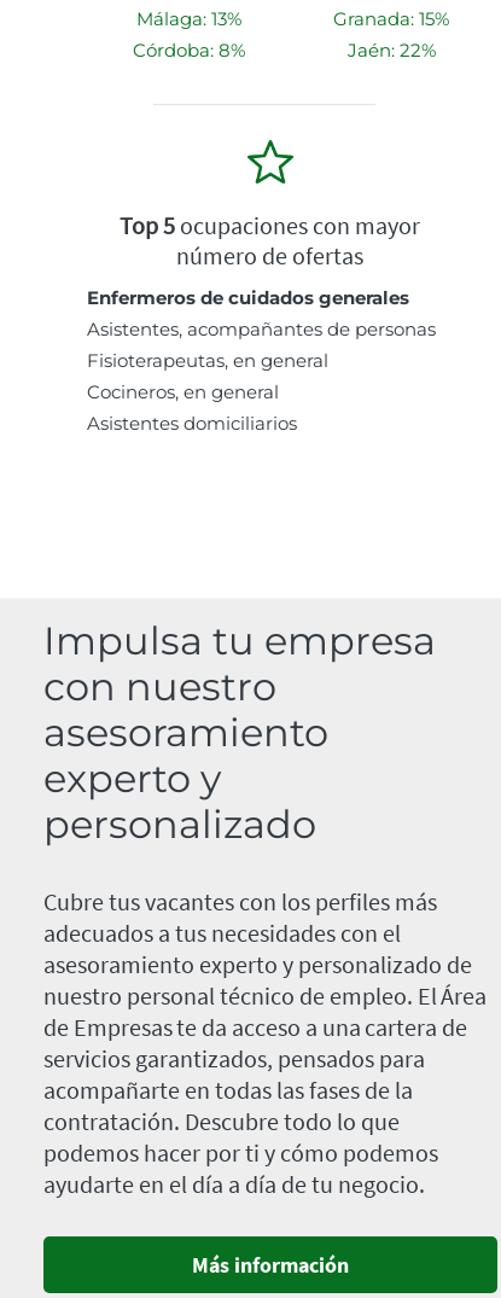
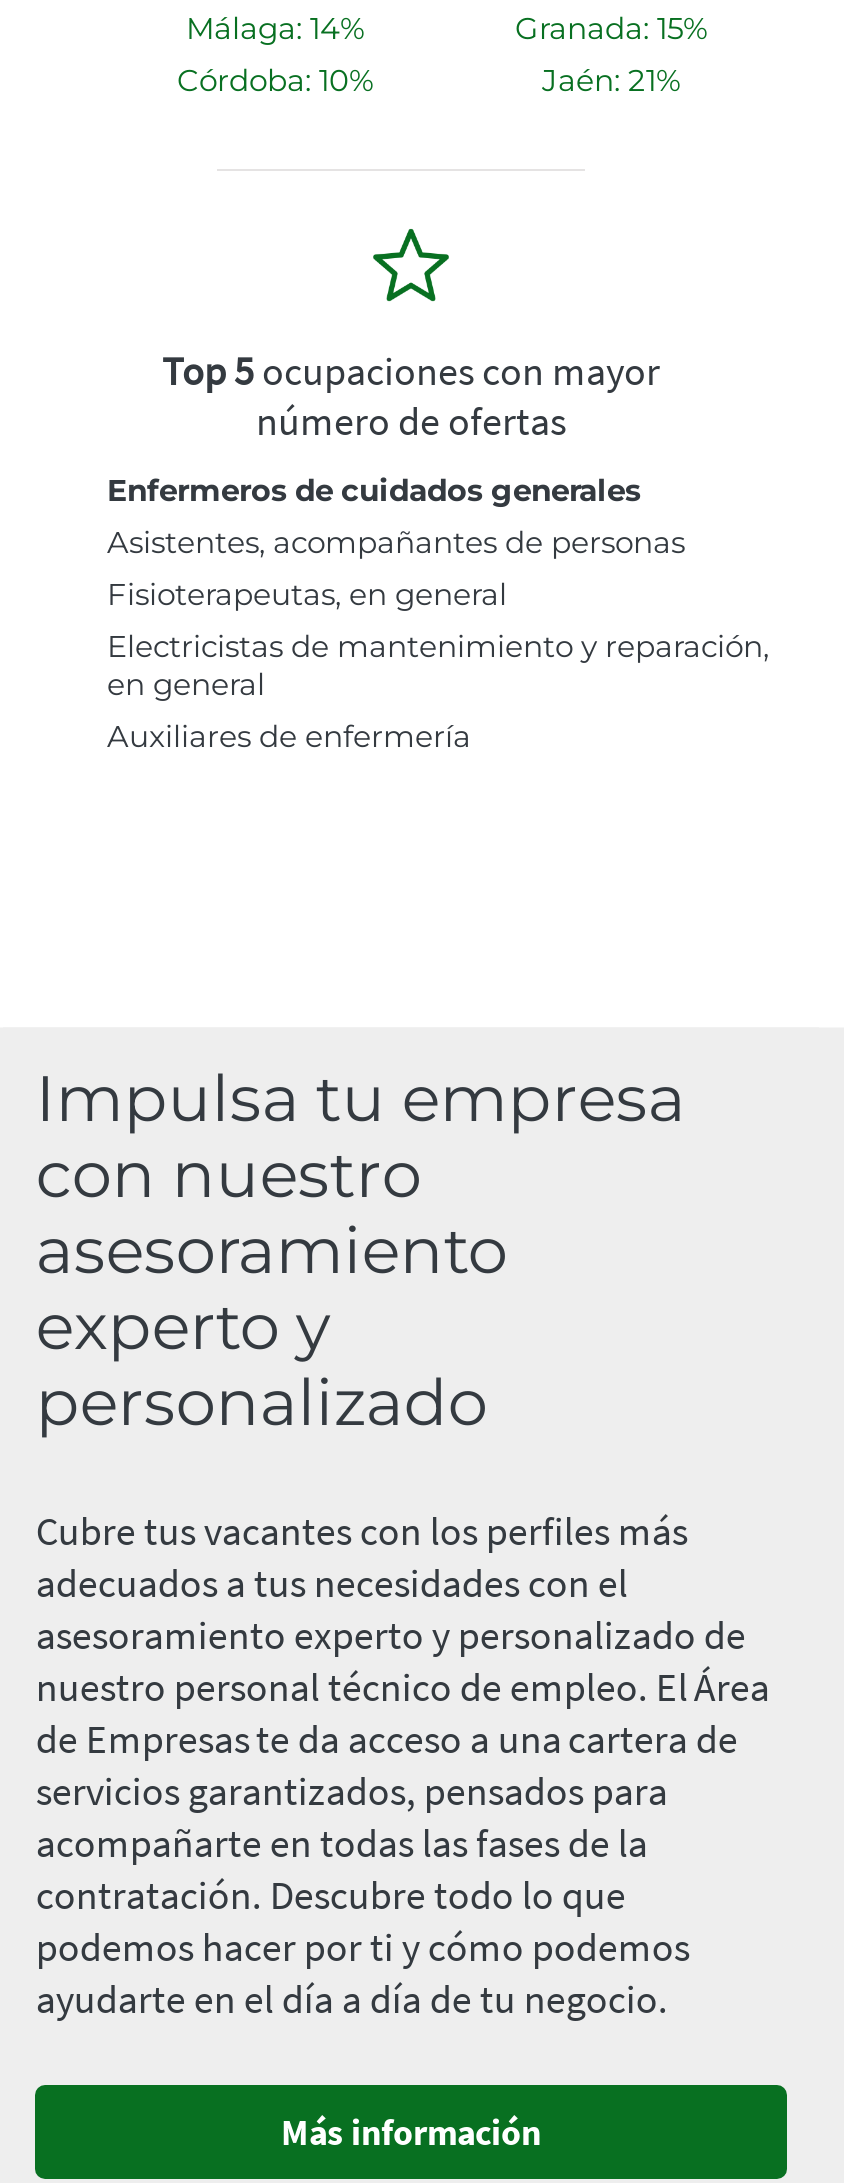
[136,7,241,30] Málaga: 13% -> [186,9,364,47] Málaga: 14%
[132,38,244,61] Córdoba: 8% -> [177,61,373,99] Córdoba: 10%
[347,38,435,61] Jaén: 22% -> [542,61,680,99] Jaén: 21%
[87,380,297,434] Cocineros, en general | Asistentes domiciliarios -> [107,627,769,755] Electricistas de mantenimiento y reparación, | en general | Auxiliares de enfermería

